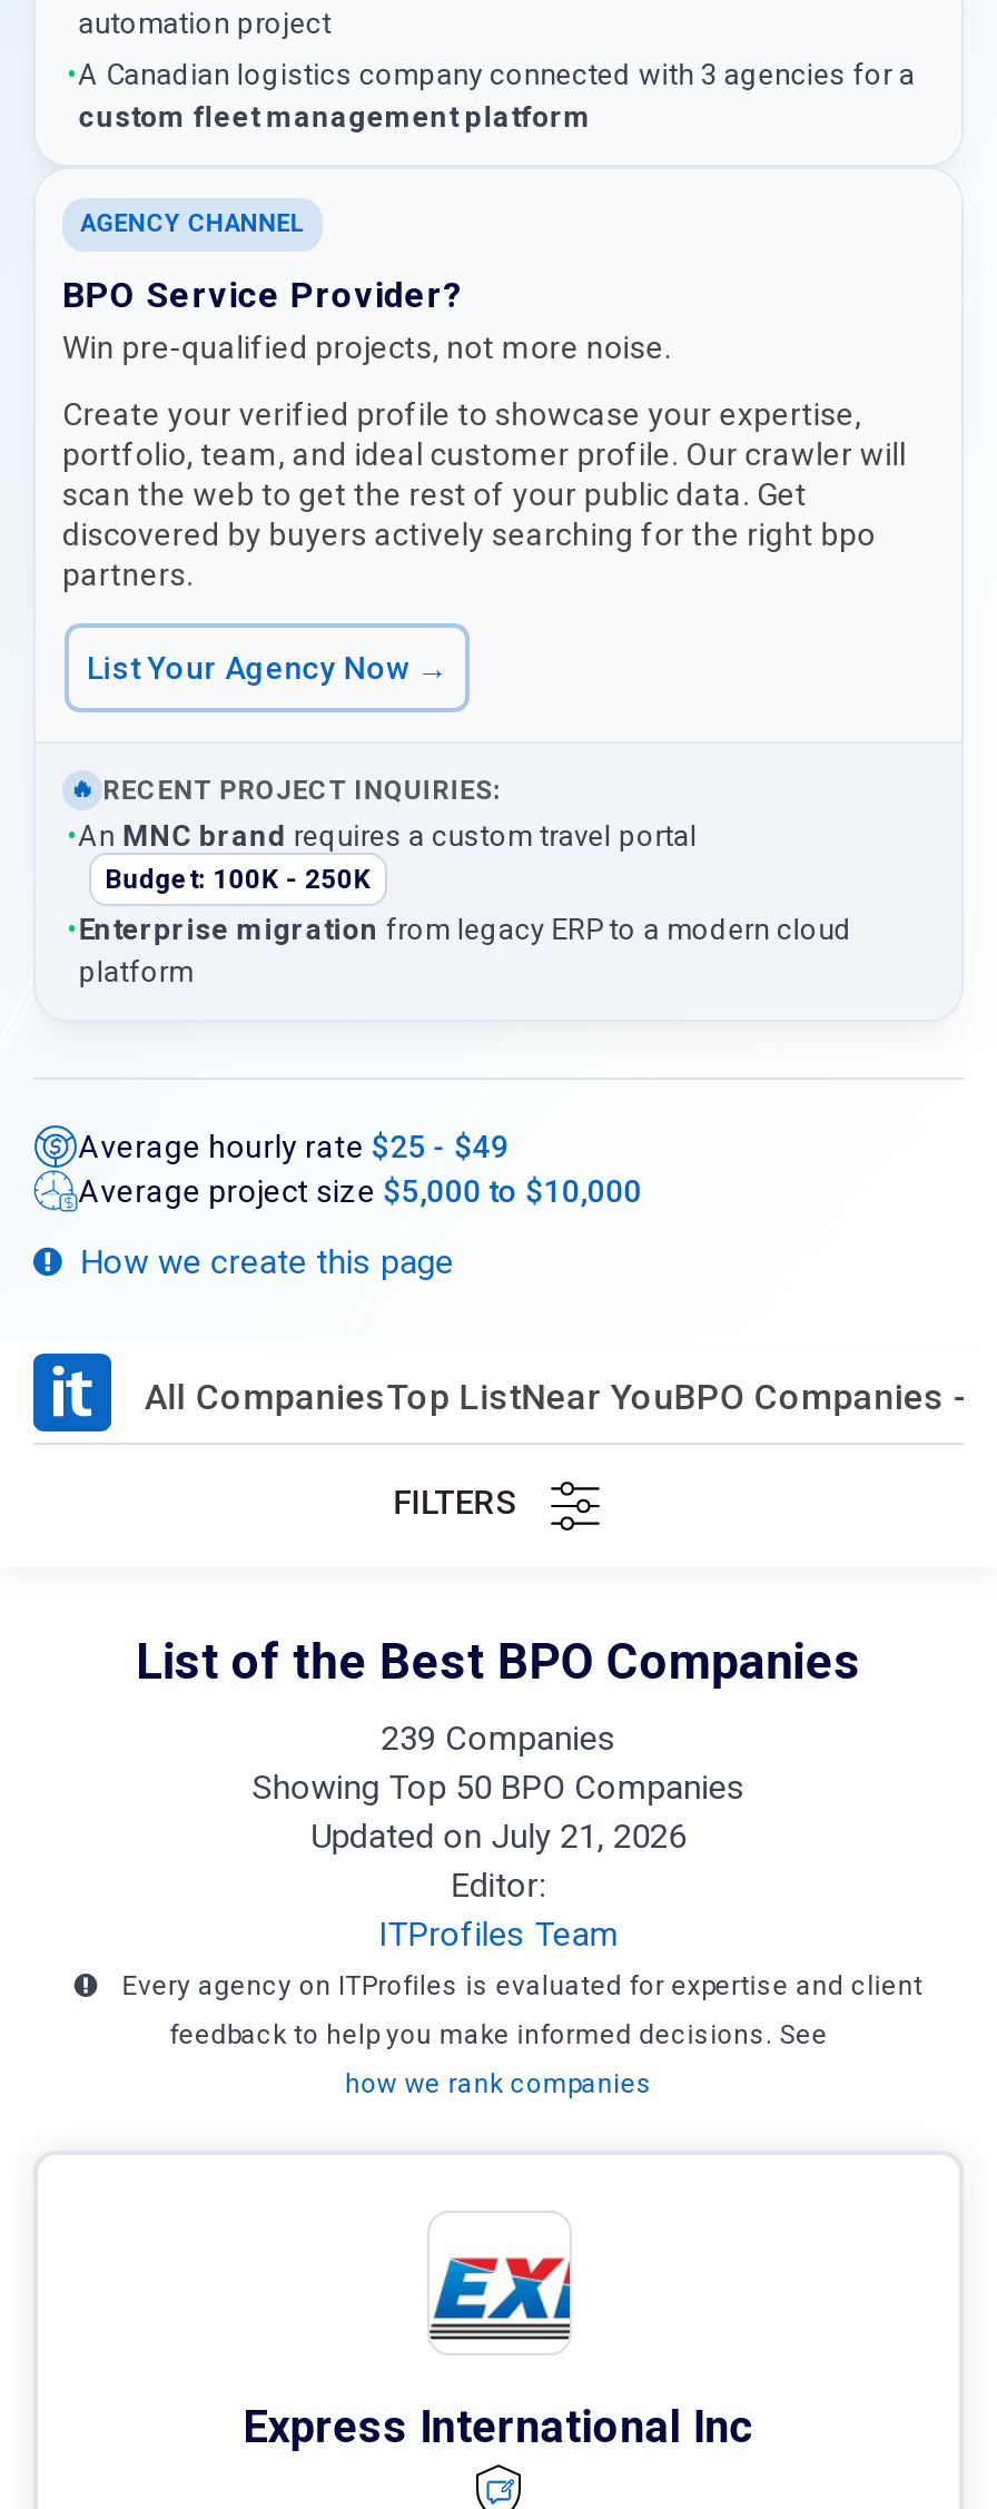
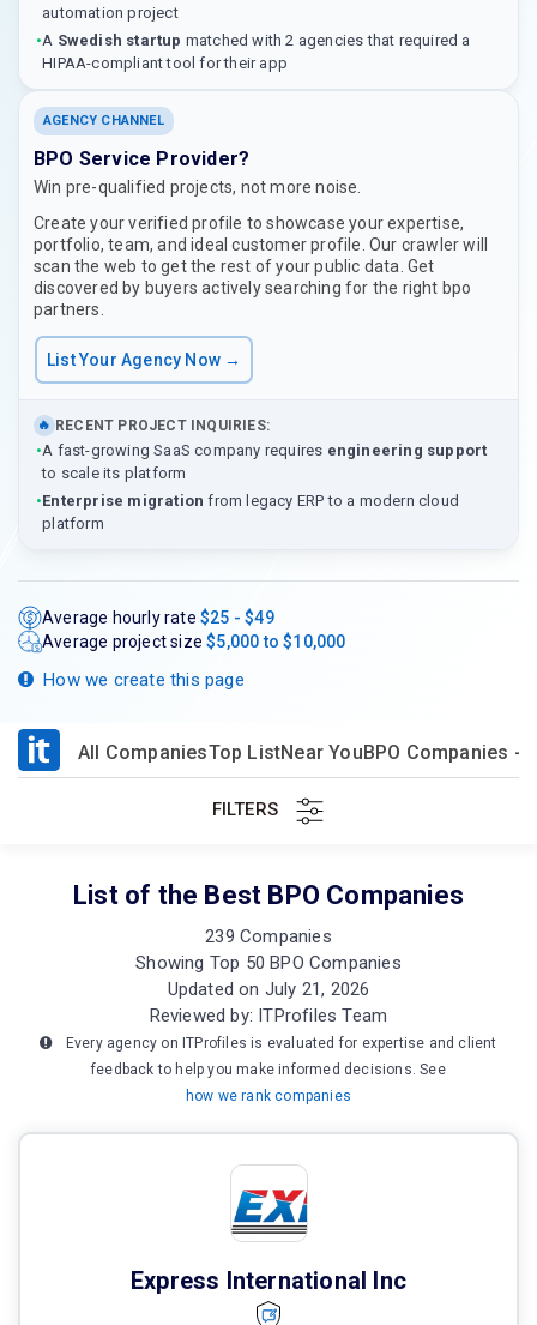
[67,57,915,133] •A Canadian logistics company connected with 3 agencies for a | custom fleet management platform -> [36,31,471,72] •A Swedish startup matched with 2 agencies that required a | HIPAA-compliant tool for their app
[67,819,697,895] •An MNC brand requires a custom travel portal | Budget: 100K - 250K -> [36,441,487,482] •A fast-growing SaaS company requires engineering support | to scale its platform
[378,1865,619,1954] Editor: | ITProfiles Team -> [149,1005,388,1026] Reviewed by: ITProfiles Team

